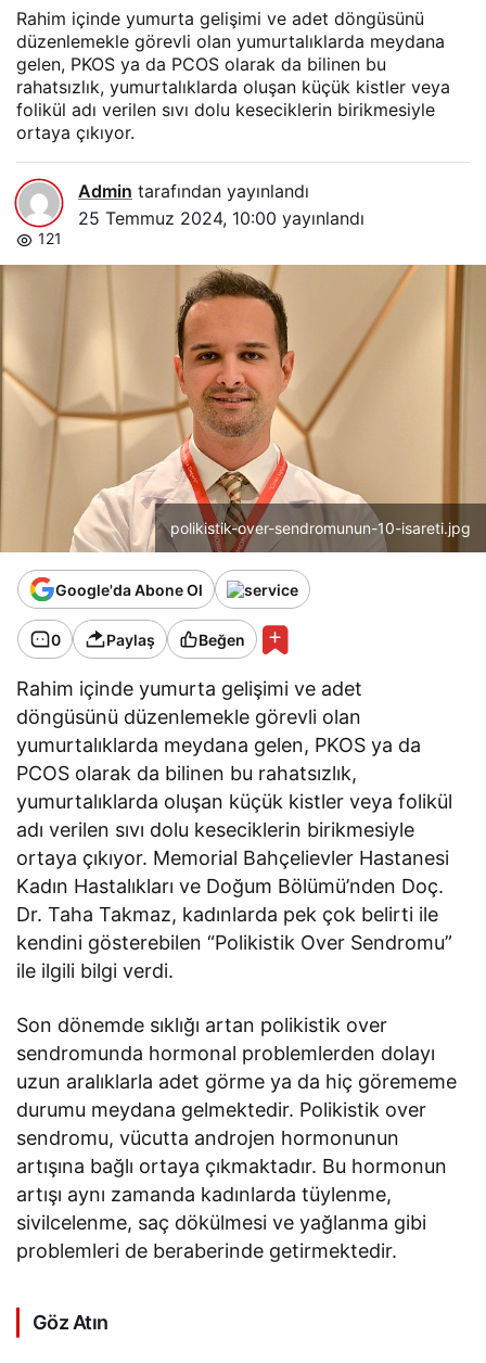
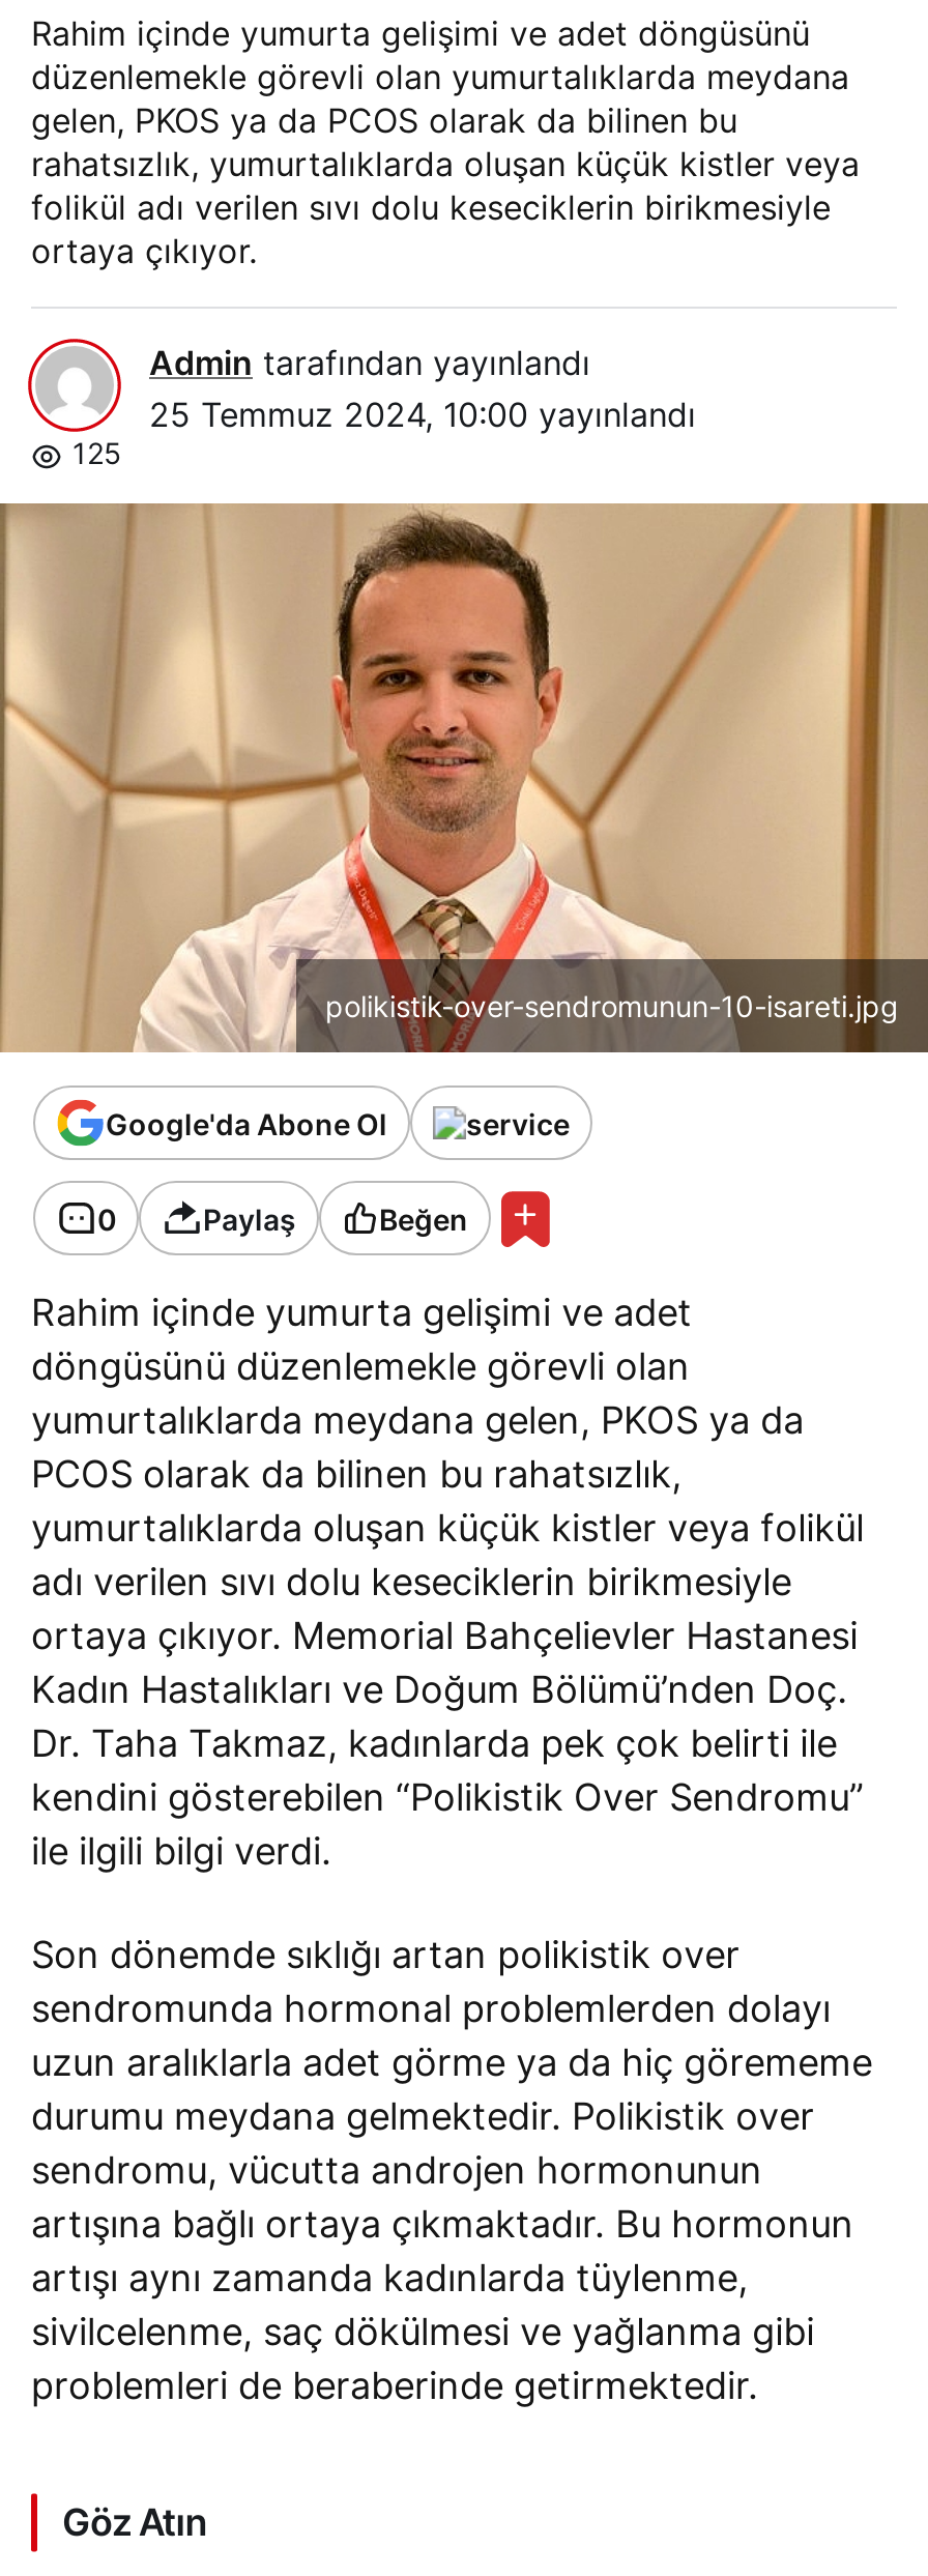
[38,229,62,247] 121 -> [72,435,122,470] 125

